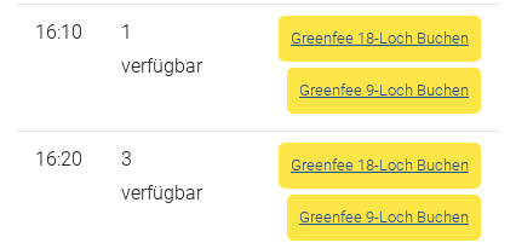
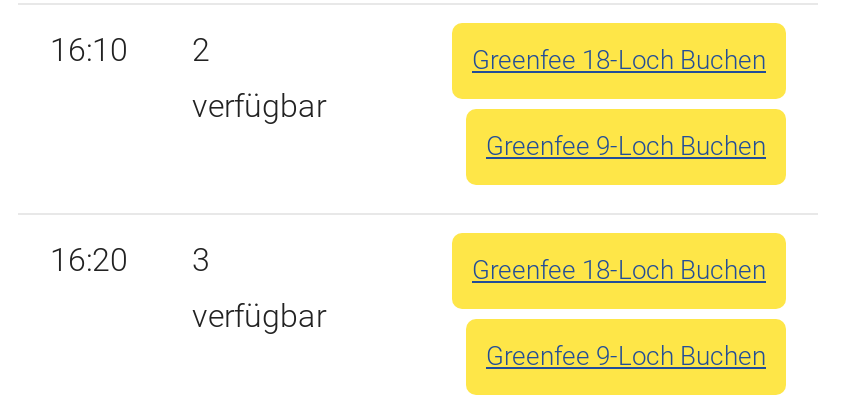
[35,20,132,43] 16:10 1 -> [50,30,210,68] 16:10 2

